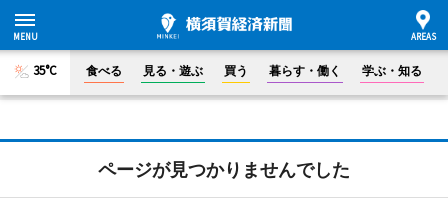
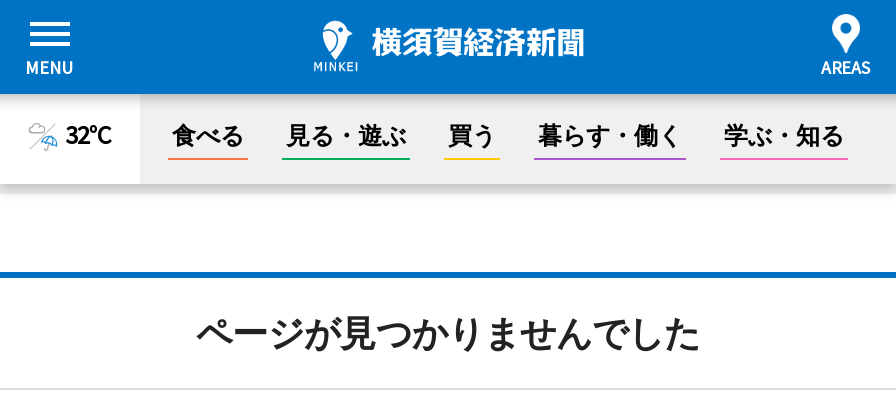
[32,62,422,79] 35°C 食べる 見る・遊ぶ 買う 暮らす・働く 学ぶ・知る -> [65,119,844,153] 32°C 食べる 見る・遊ぶ 買う 暮らす・働く 学ぶ・知る

